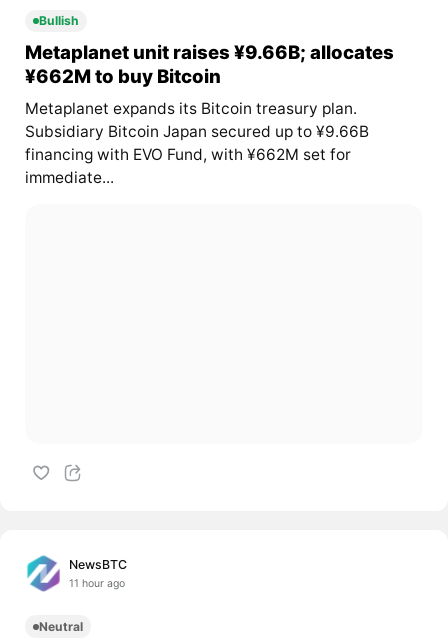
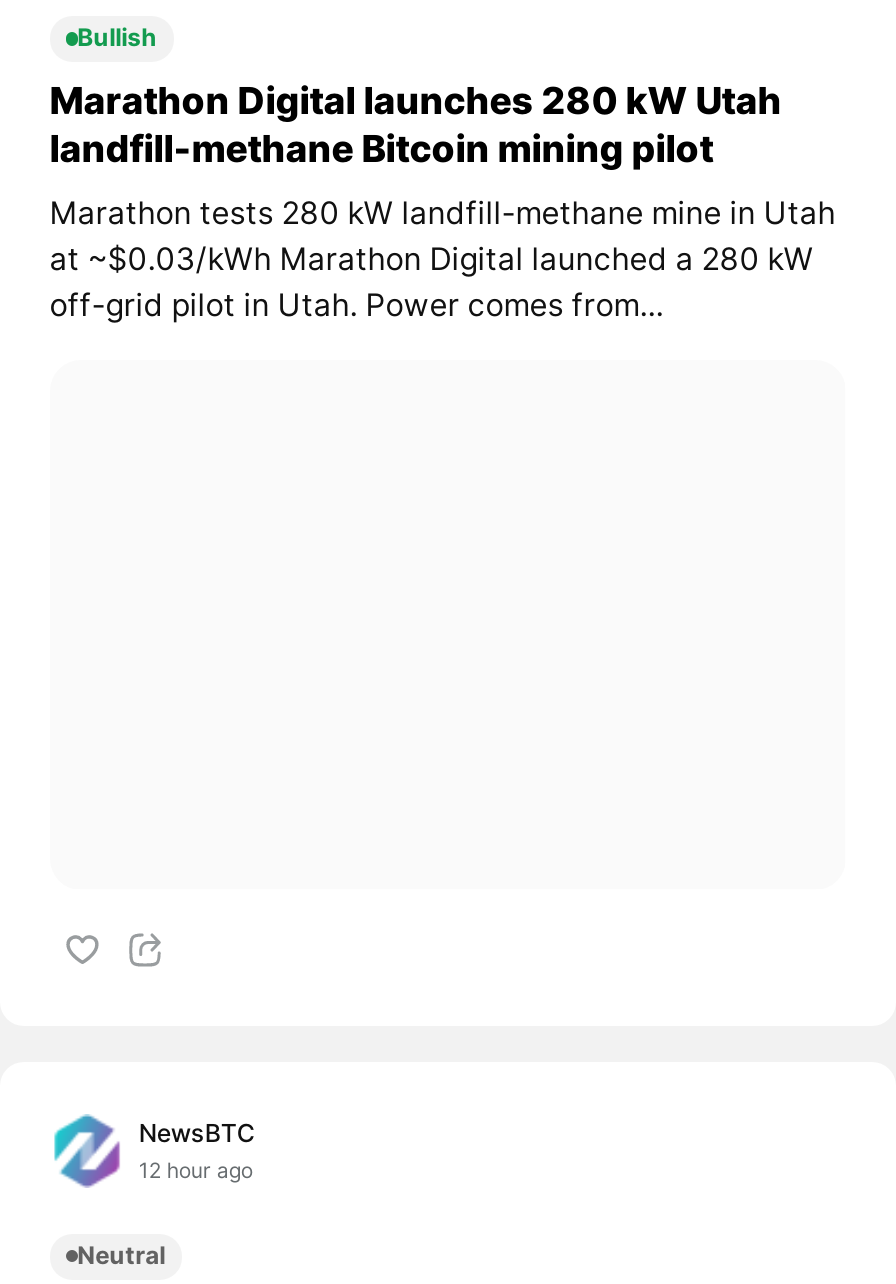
[25,41,394,87] Metaplanet unit raises ¥9.66B; allocates | ¥662M to buy Bitcoin -> [50,78,782,170] Marathon Digital launches 280 kW Utah | landfill-methane Bitcoin mining pilot
[25,99,369,187] Metaplanet expands its Bitcoin treasury plan. | Subsidiary Bitcoin Japan secured up to ¥9.66B | financing with EVO Fund, with ¥662M set for | immediate... -> [50,195,836,325] Marathon tests 280 kW landfill-methane mine in Utah | at ~$0.03/kWh Marathon Digital launched a 280 kW | off-grid pilot in Utah. Power comes from...
[69,577,125,590] 11 hour ago -> [139,1159,253,1185] 12 hour ago

